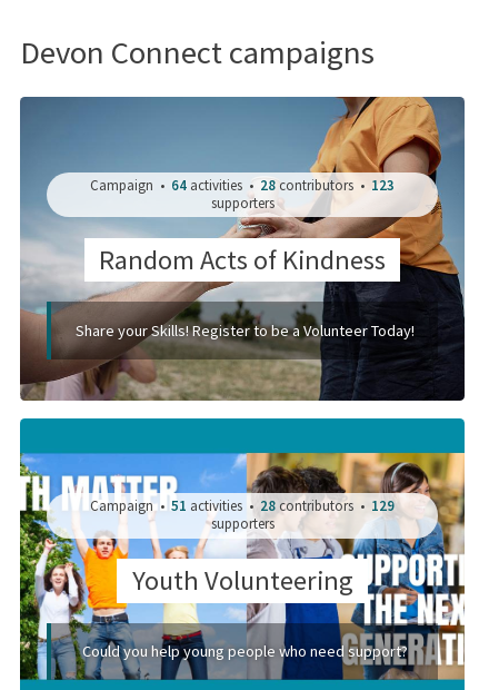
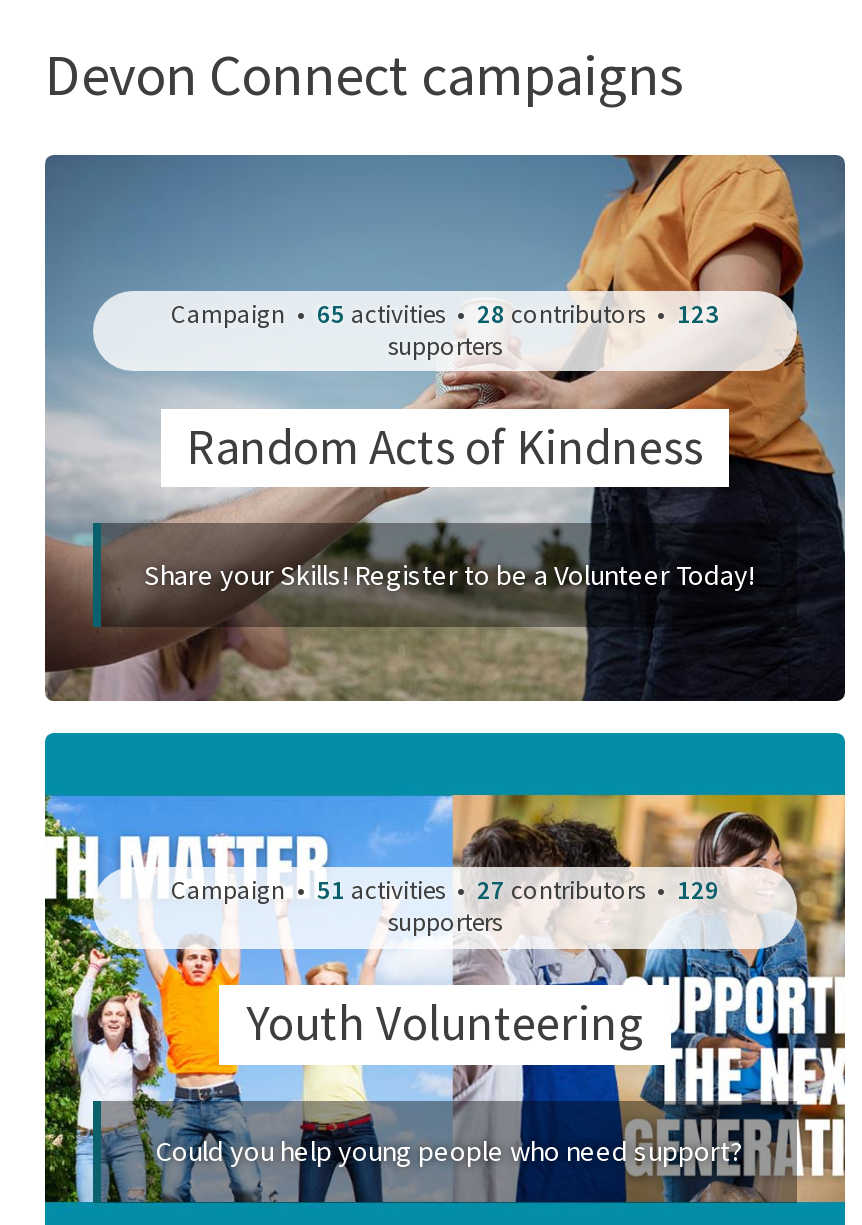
[90,176,395,195] Campaign • 64 activities • 28 contributors • 123 -> [171,297,719,331] Campaign • 65 activities • 28 contributors • 123
[90,497,395,516] Campaign • 51 activities • 28 contributors • 129 -> [171,874,719,908] Campaign • 51 activities • 27 contributors • 129

